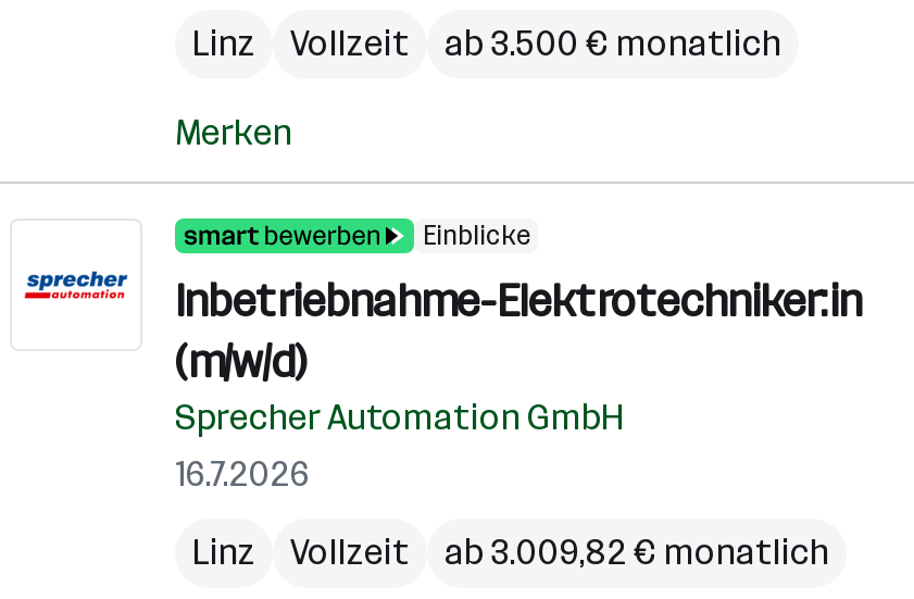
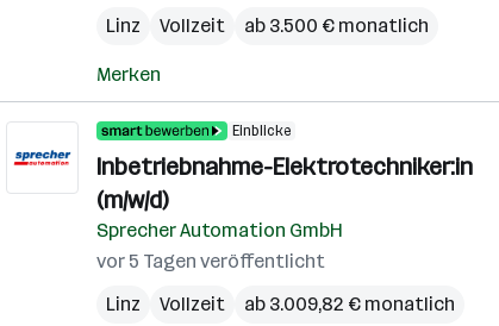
[175,453,310,495] 16.7.2026 -> [96,250,325,272] vor 5 Tagen veröffentlicht

